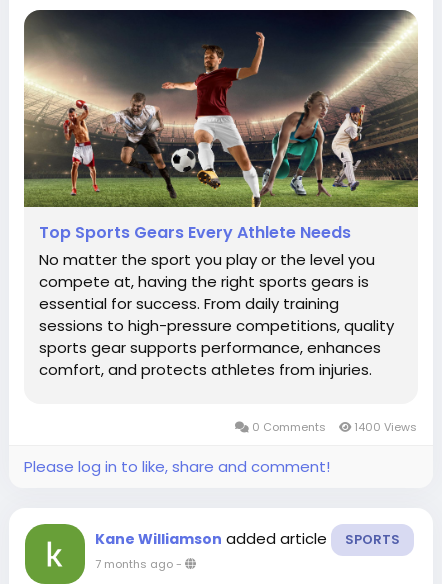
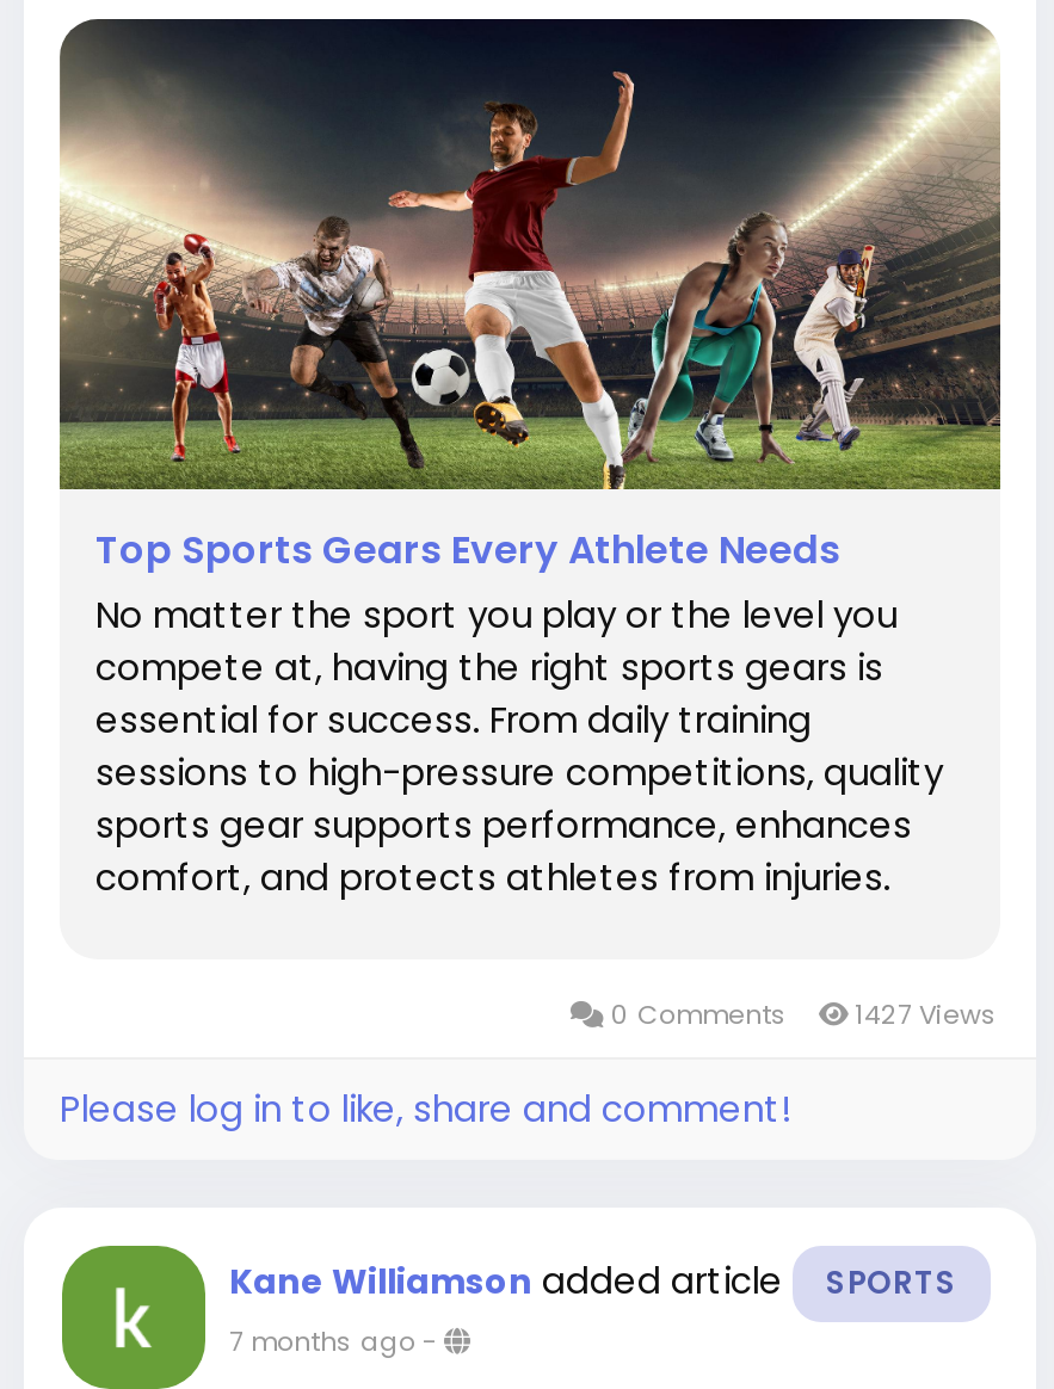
[249,419,417,435] 0 Comments 1400 Views -> [604,995,998,1033] 0 Comments 1427 Views

